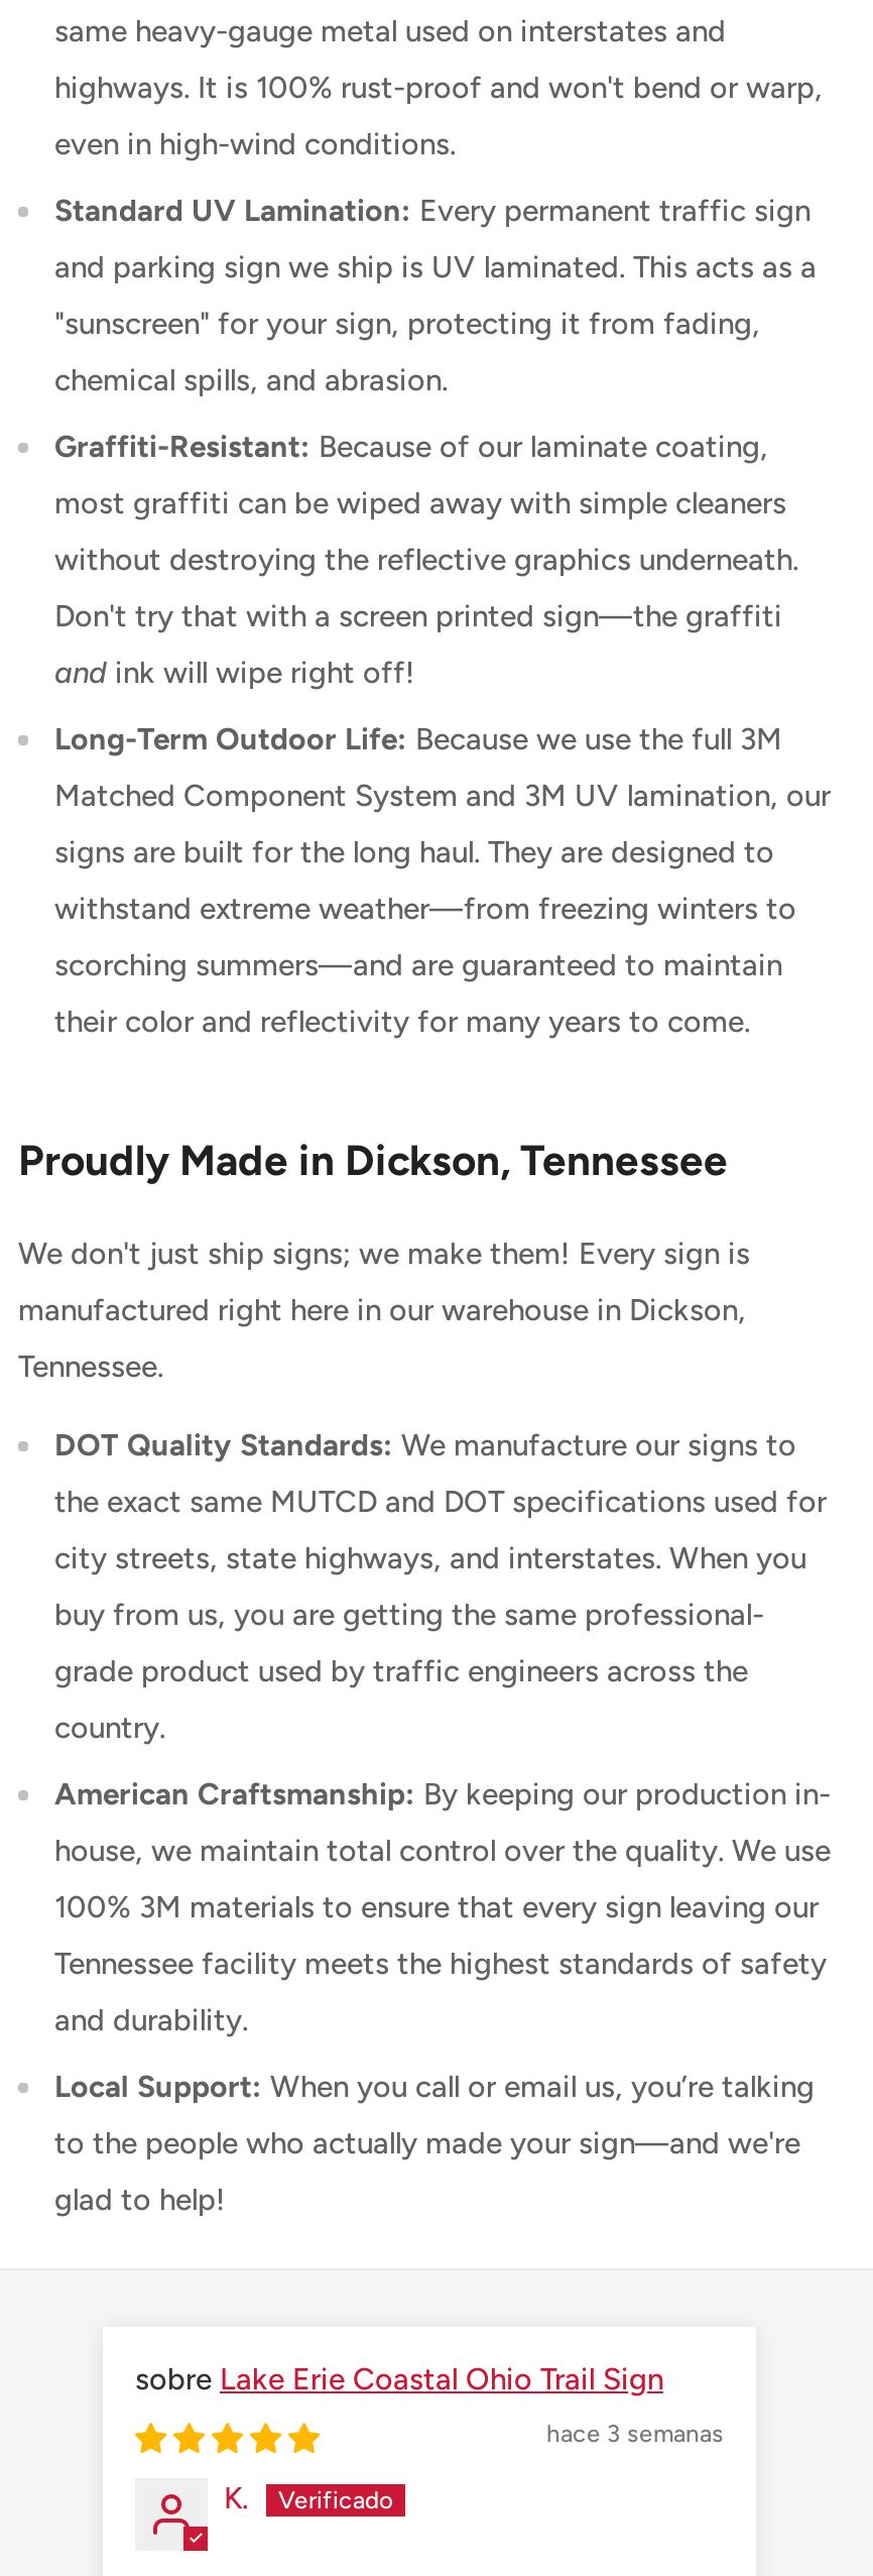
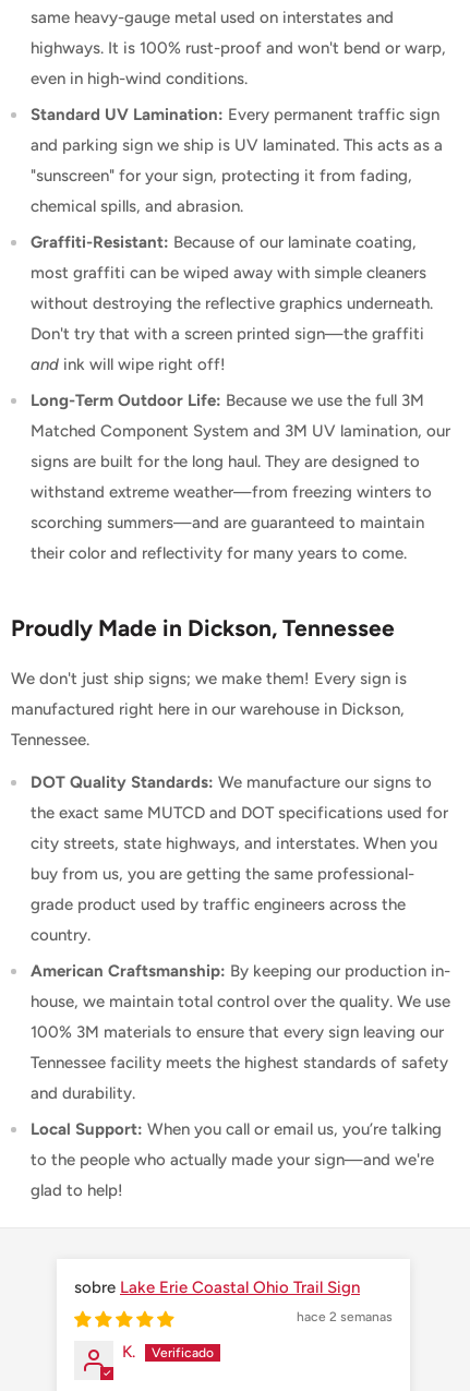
[546,2419,724,2448] hace 3 semanas -> [297,1309,393,1324] hace 2 semanas

